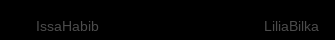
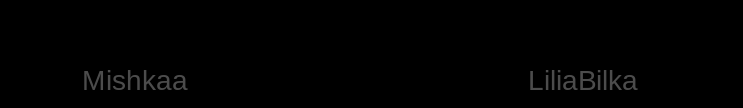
[35,18,98,34] IssaHabib -> [82,64,188,96] Mishkaa

